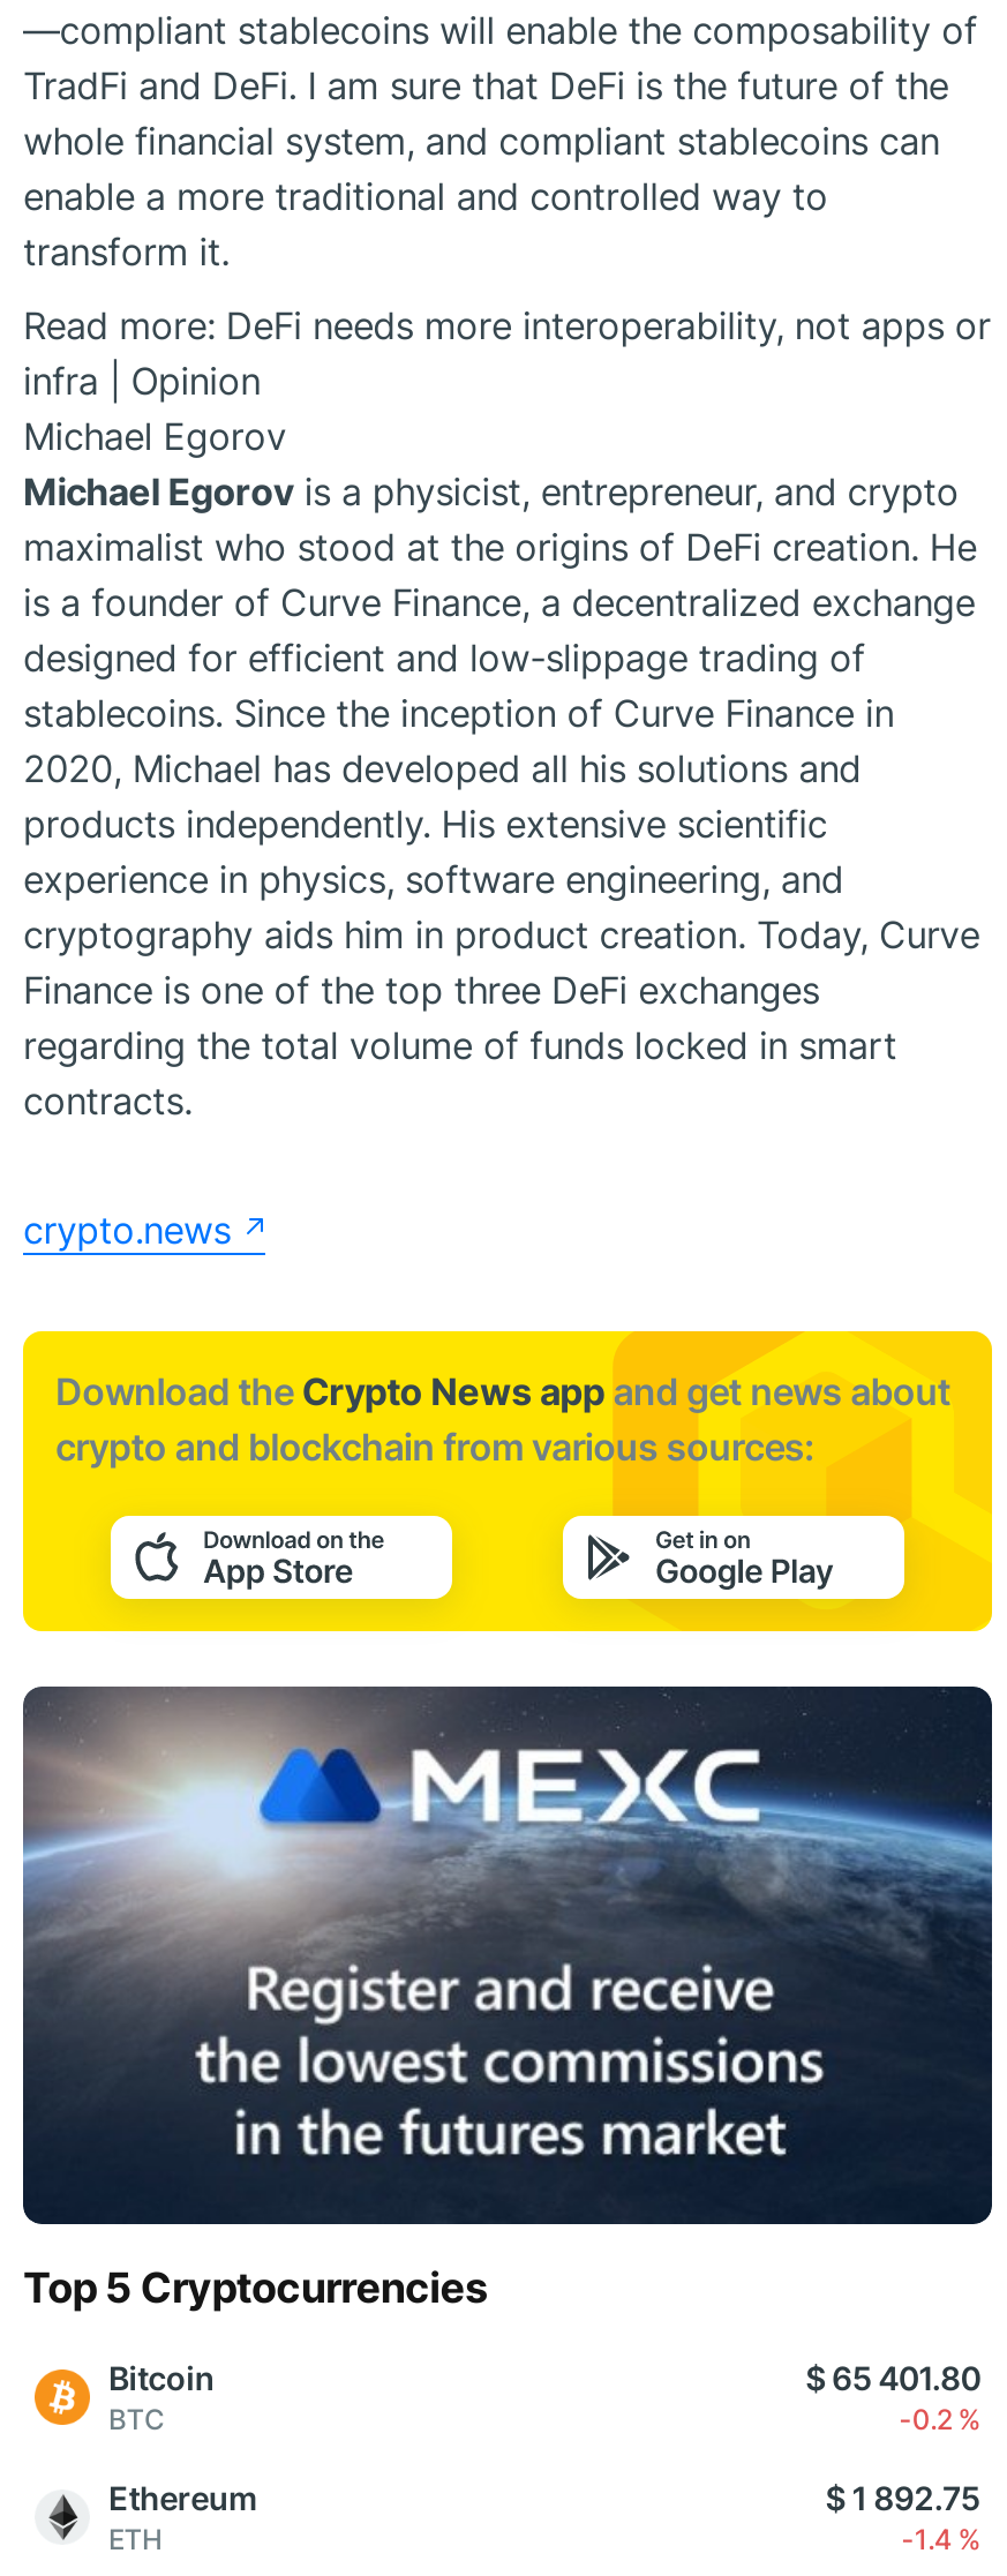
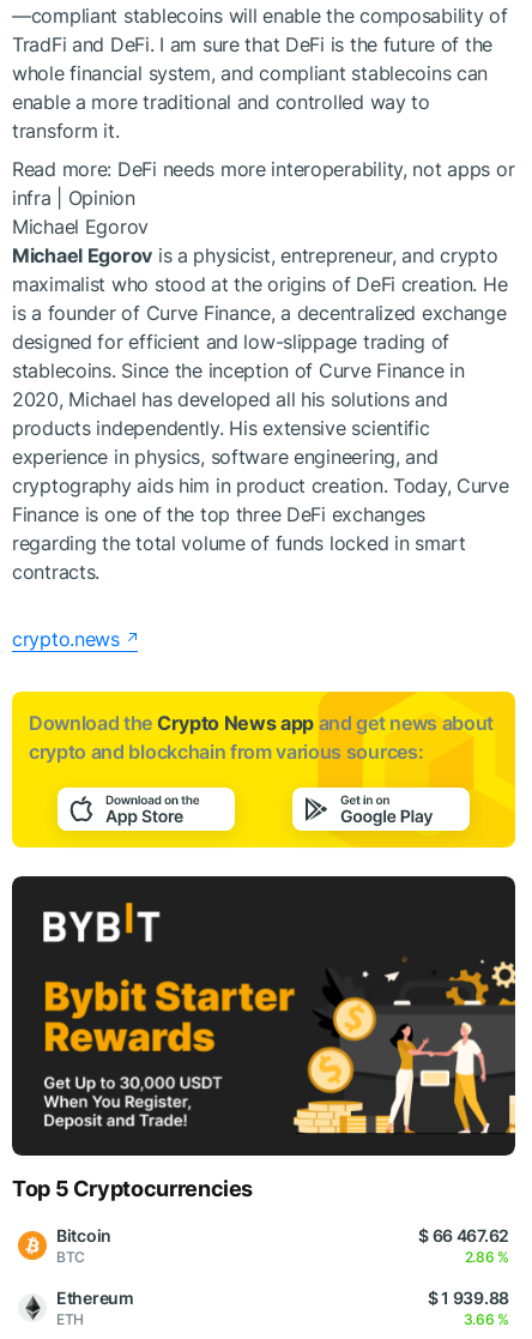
[21,1687,994,2183] [image] -> [11,877,516,1135] [image]
[805,2358,980,2397] $ 65 401.80 -> [418,1225,509,1245] $ 66 467.62
[899,2402,980,2436] -0.2 % -> [465,1248,509,1266] 2.86 %
[825,2478,980,2517] $ 1 892.75 -> [428,1287,509,1308] $ 1 939.88
[901,2522,980,2556] -1.4 % -> [463,1310,509,1328] 3.66 %

